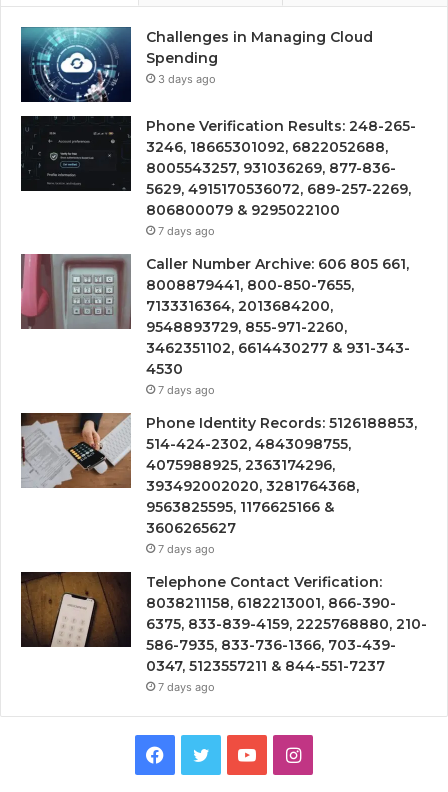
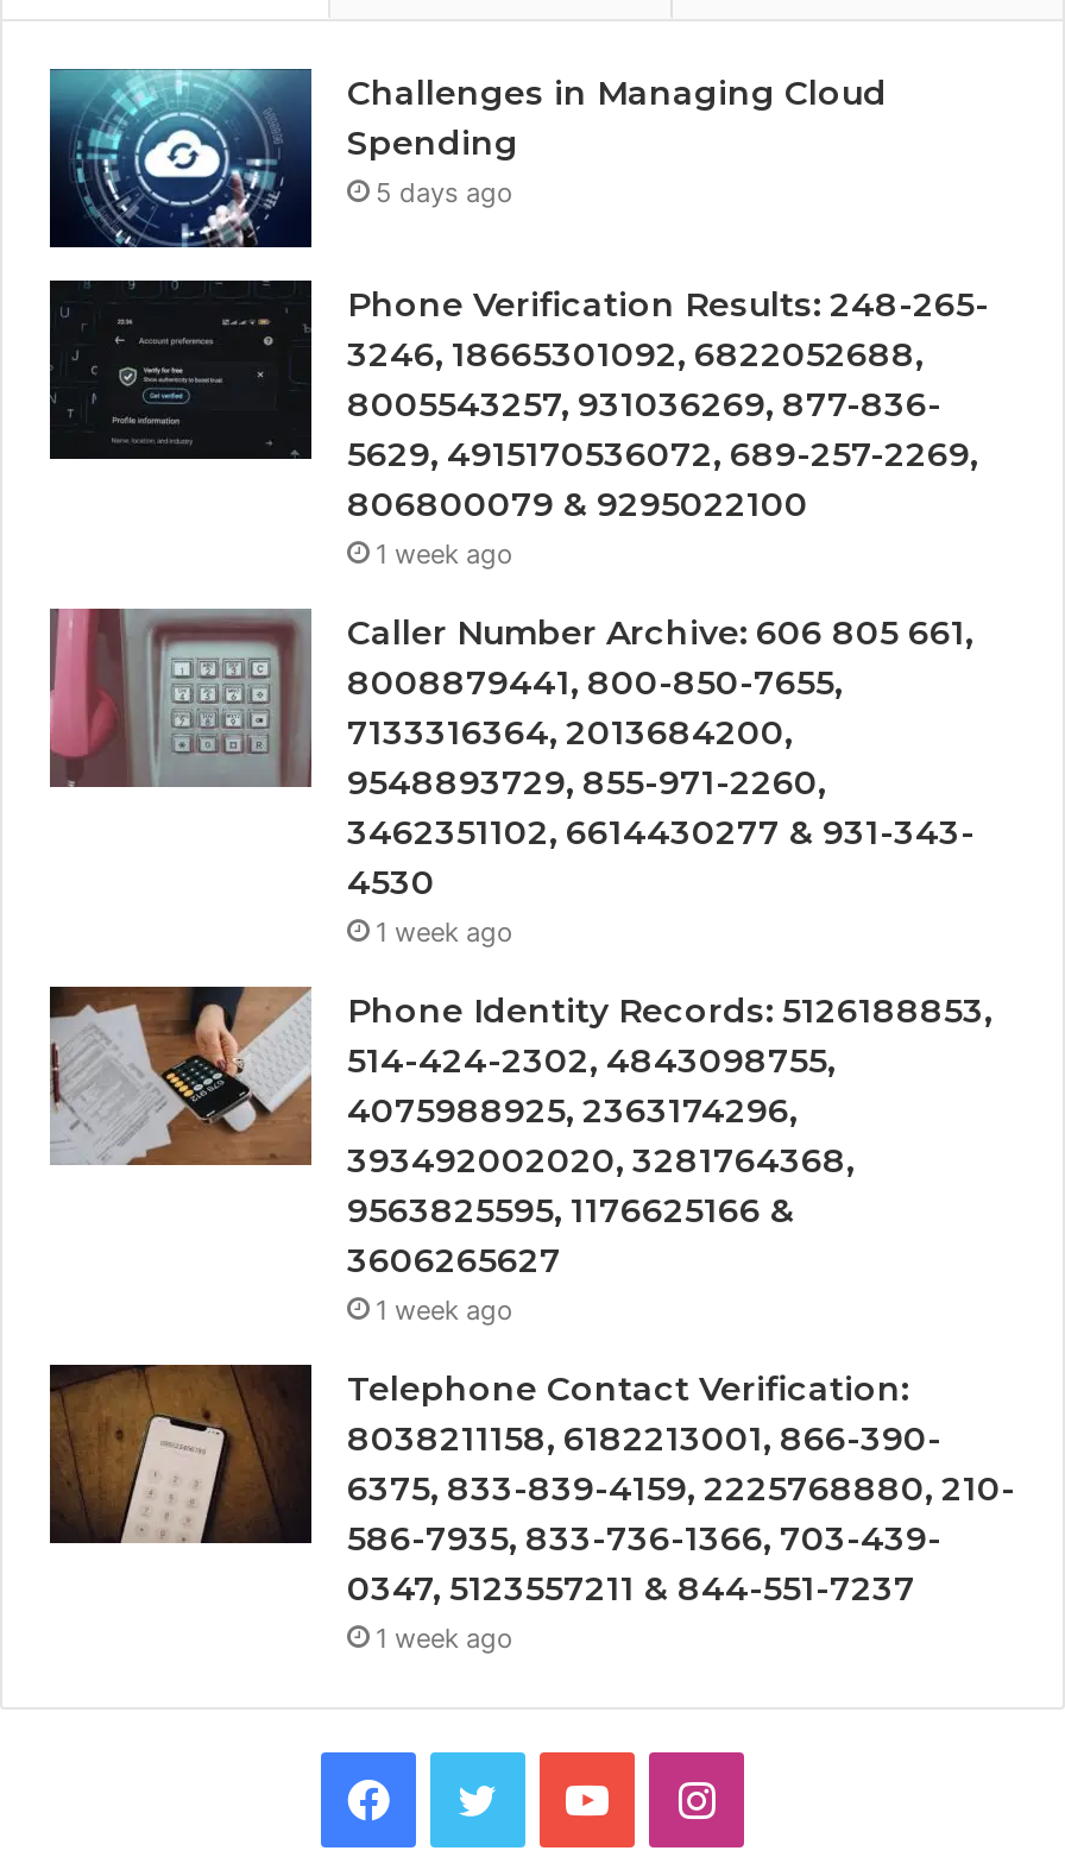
[158,72,216,86] 3 days ago -> [376,175,513,209] 5 days ago
[158,224,215,238] 7 days ago -> [376,537,513,570] 1 week ago
[158,383,215,397] 7 days ago -> [376,915,513,948] 1 week ago
[158,542,215,556] 7 days ago -> [376,1293,513,1326] 1 week ago
[158,680,215,694] 7 days ago -> [376,1621,513,1654] 1 week ago

